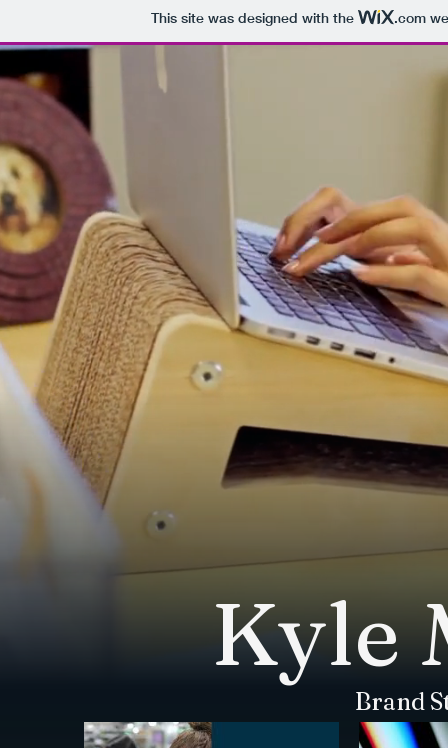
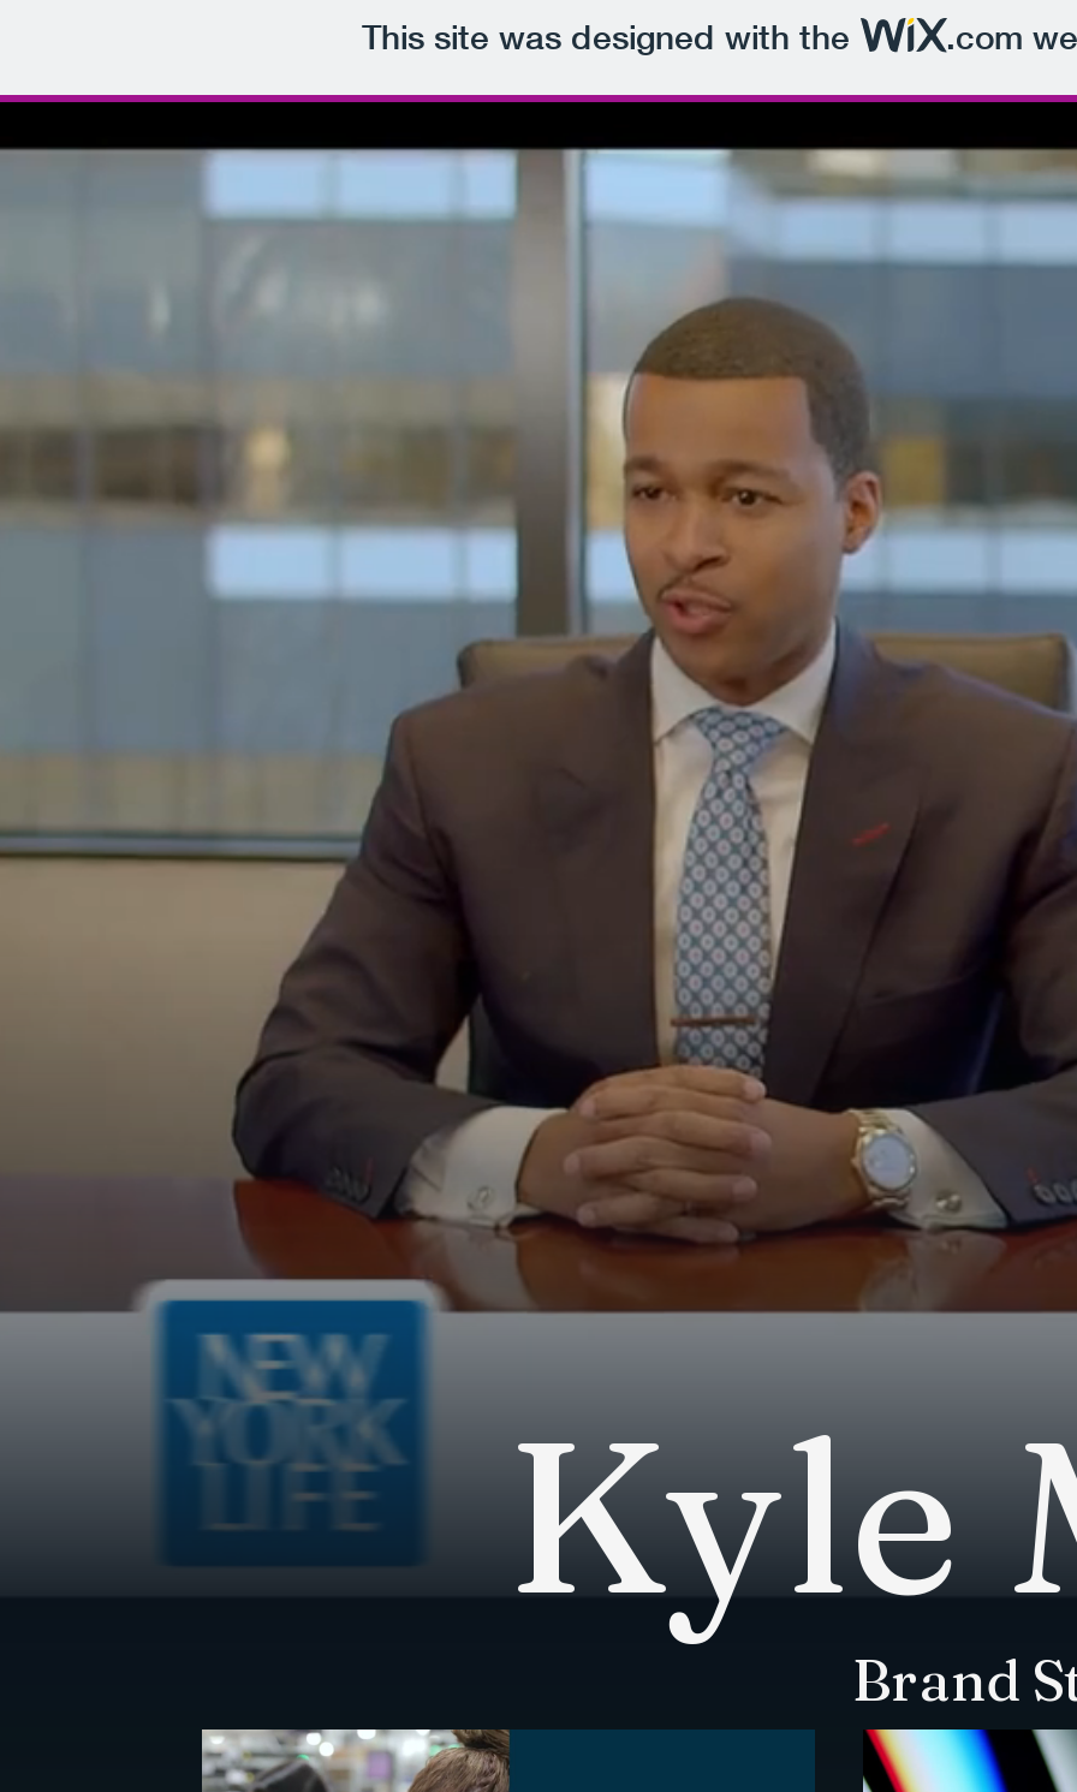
[3,44,445,647] [image] -> [7,100,1070,1547] [image]

